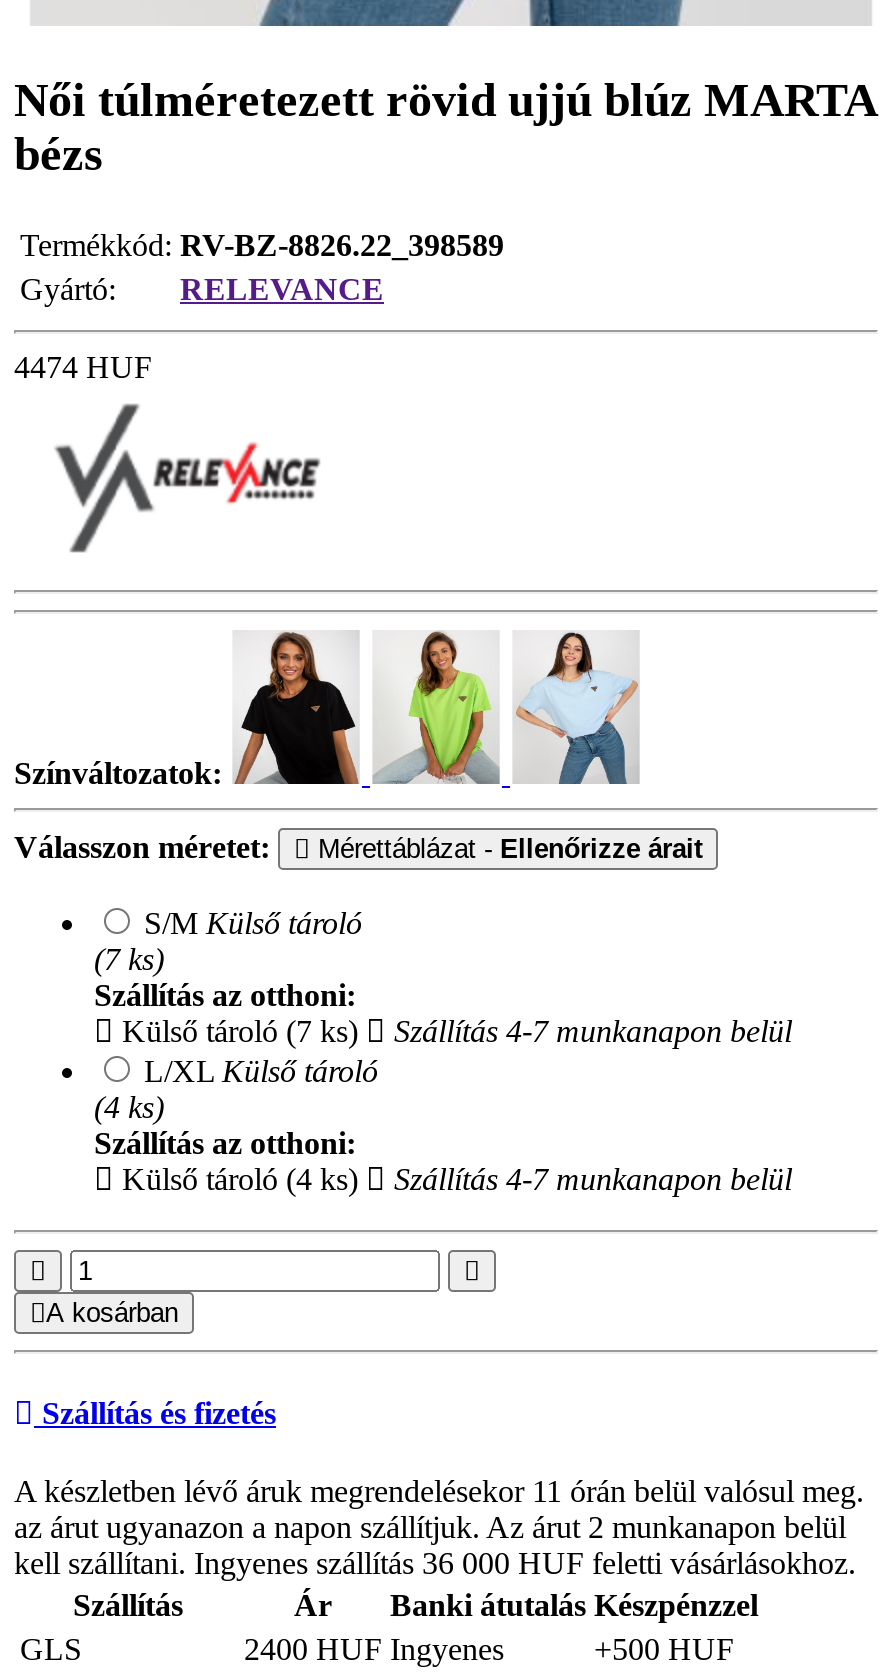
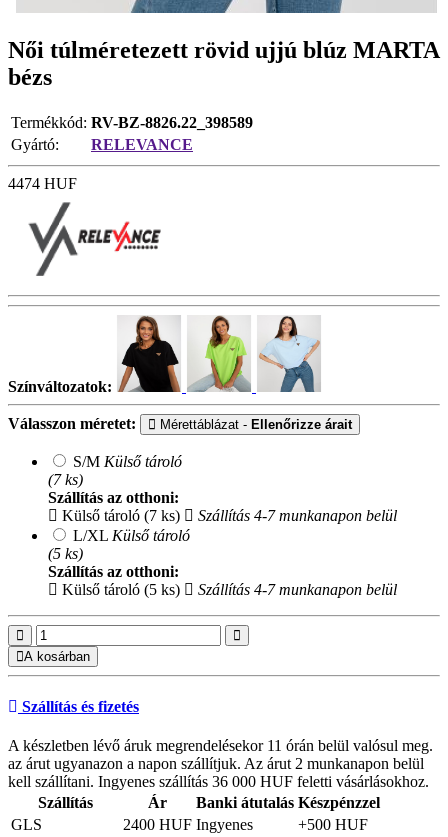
[94,1090,164,1124] (4 ks) -> [48,545,83,562] (5 ks)
[114,1162,358,1196] Külső tároló (4 ks) -> [58,581,180,598] Külső tároló (5 ks)

